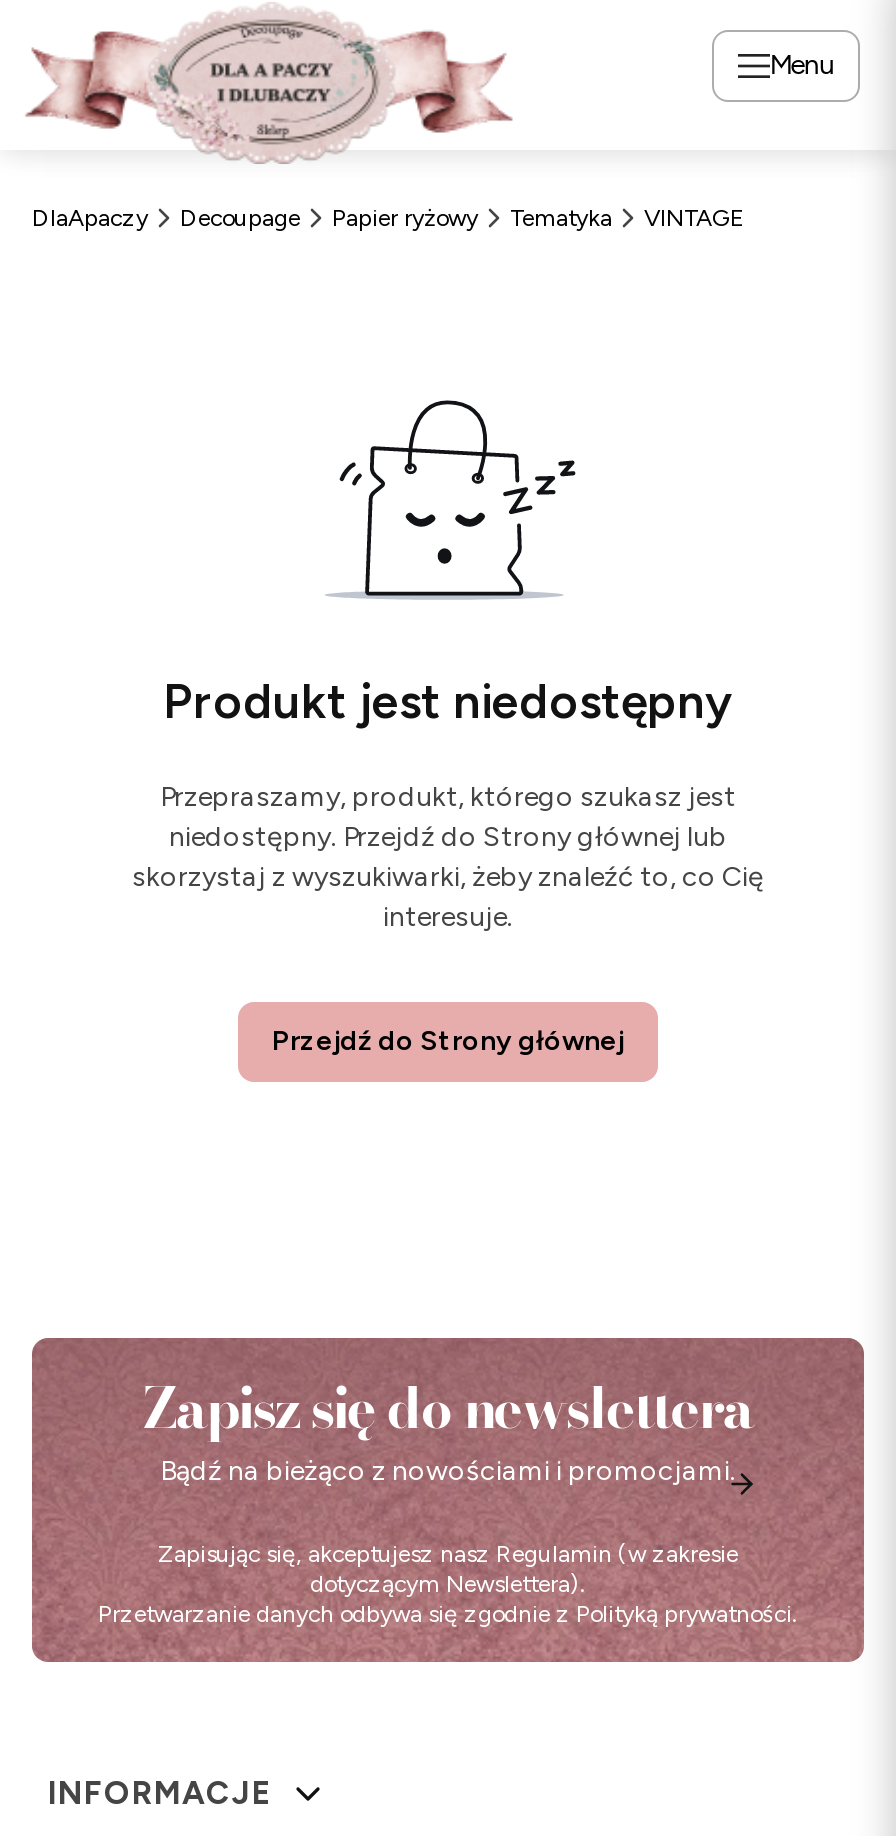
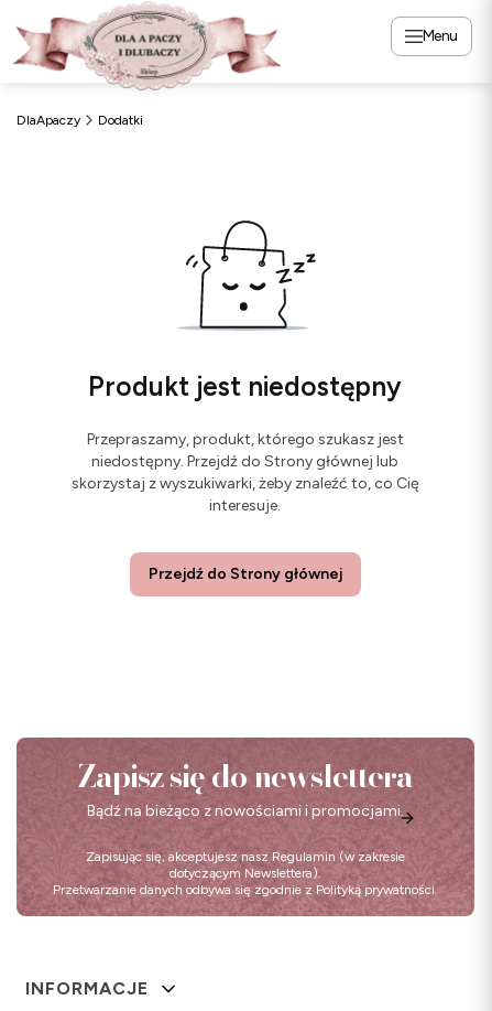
[180,204,744,232] Decoupage | Papier ryżowy | Tematyka | VINTAGE -> [98,112,143,128] Dodatki

